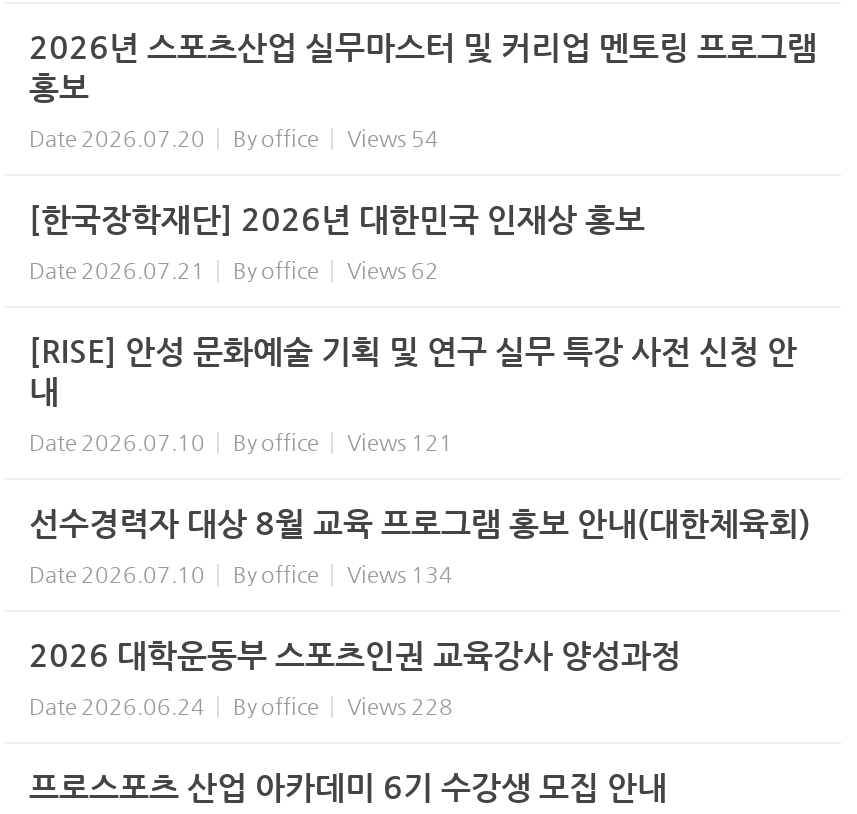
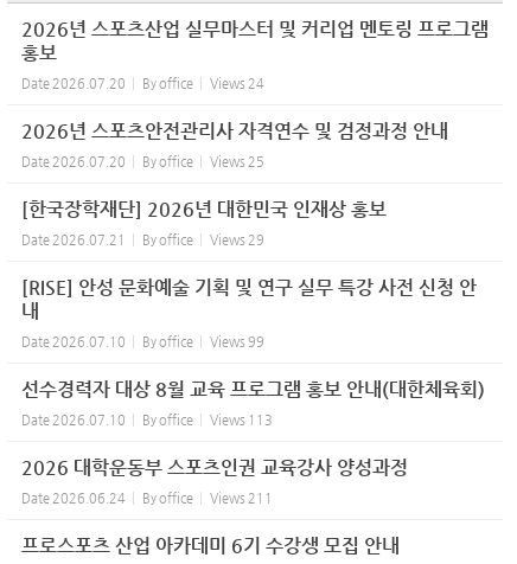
[347,125,439,151] Views 54 -> [21,75,448,169] Views 24 | 2026년 스포츠안전관리사 자격연수 및 검정과정 안내 | Date 2026.07.20 | By office | Views 25
[29,257,439,283] Date 2026.07.21 By office Views 62 -> [21,232,264,247] Date 2026.07.21 By office Views 29
[29,429,453,455] Date 2026.07.10 By office Views 121 -> [21,334,264,349] Date 2026.07.10 By office Views 99
[29,561,453,587] Date 2026.07.10 By office Views 134 -> [21,412,273,427] Date 2026.07.10 By office Views 113
[29,693,453,719] Date 2026.06.24 By office Views 228 -> [21,490,273,505] Date 2026.06.24 By office Views 211

